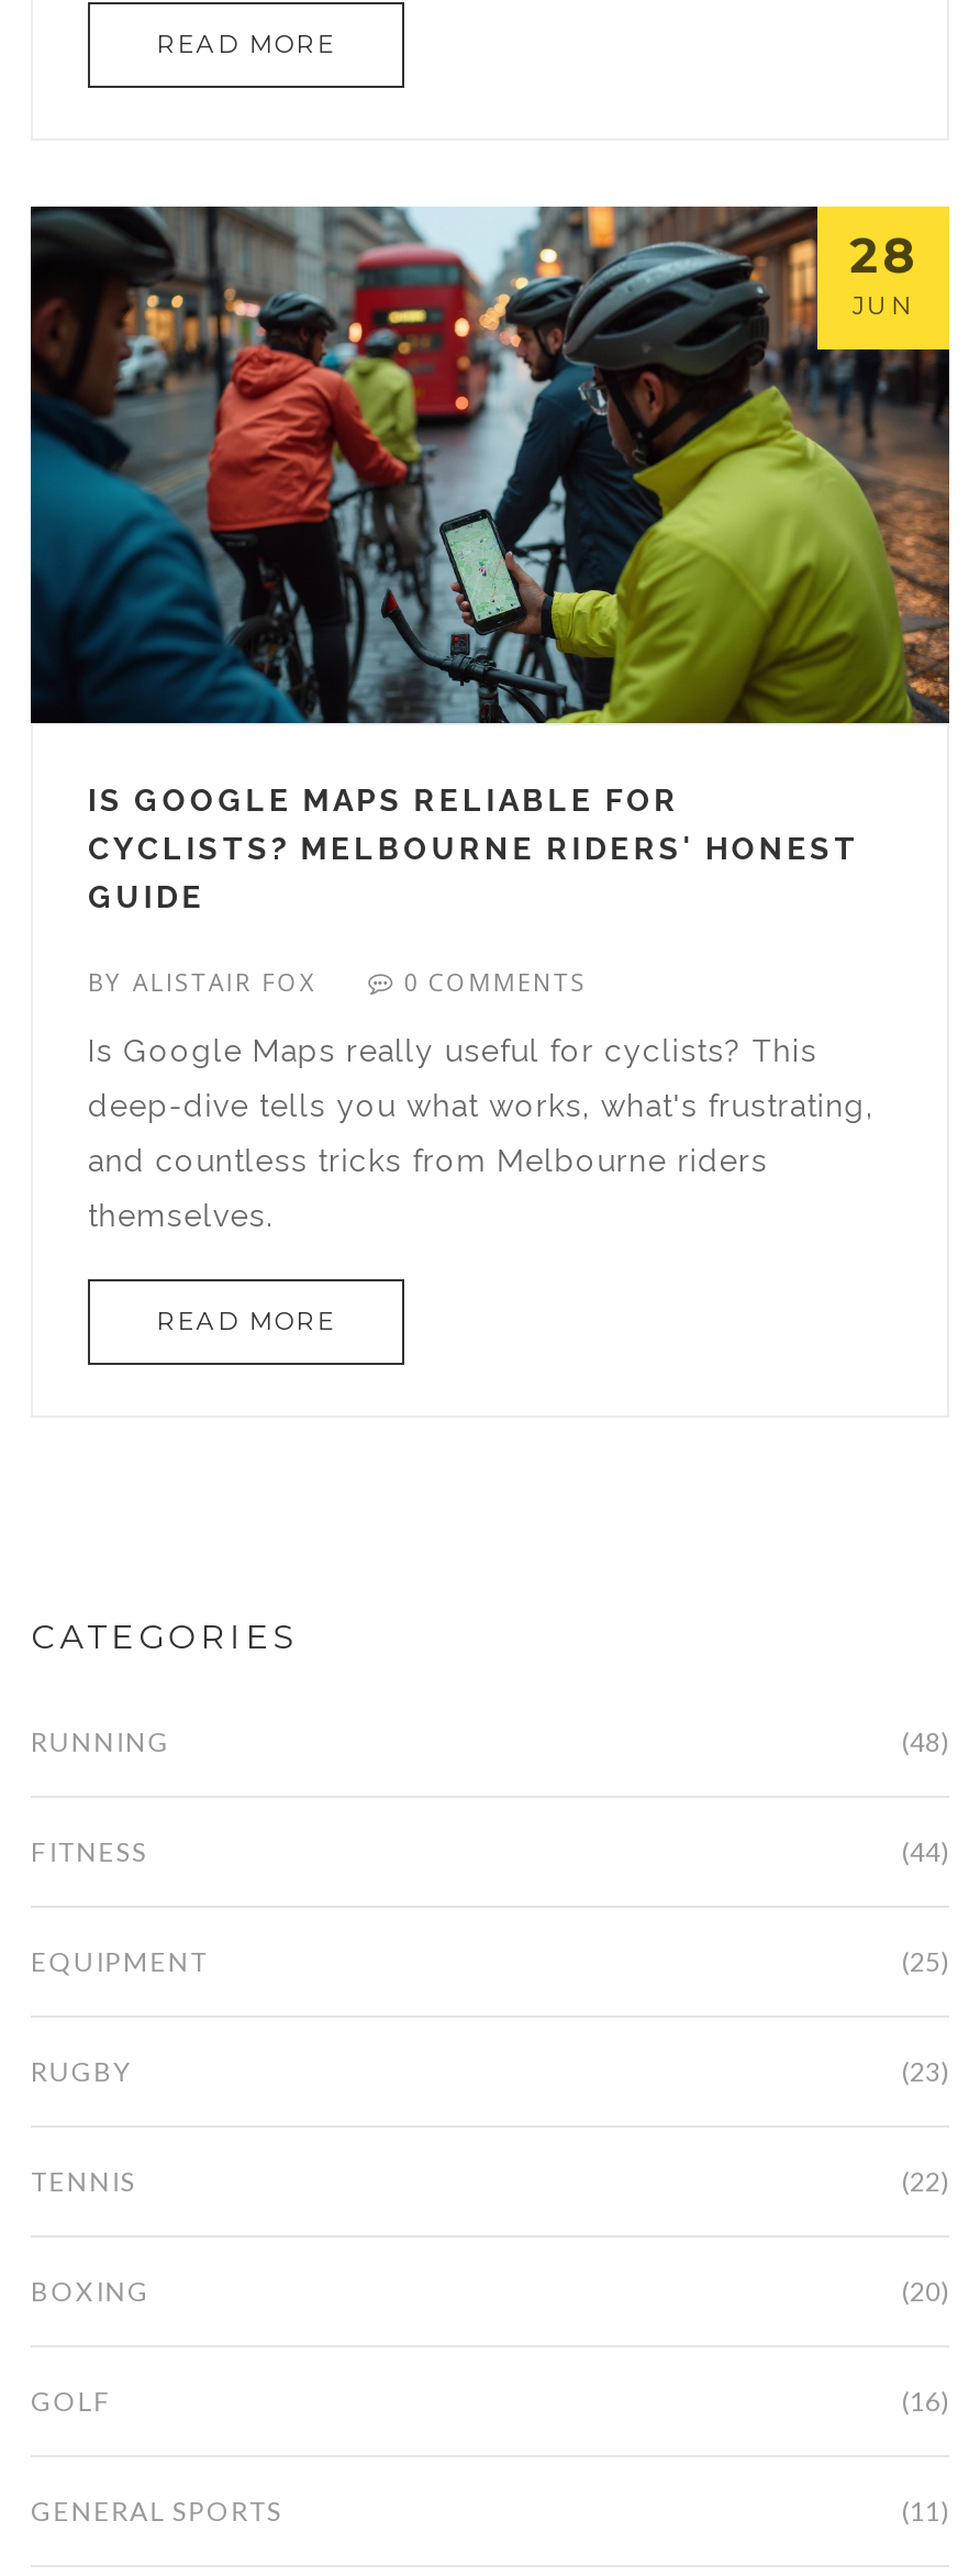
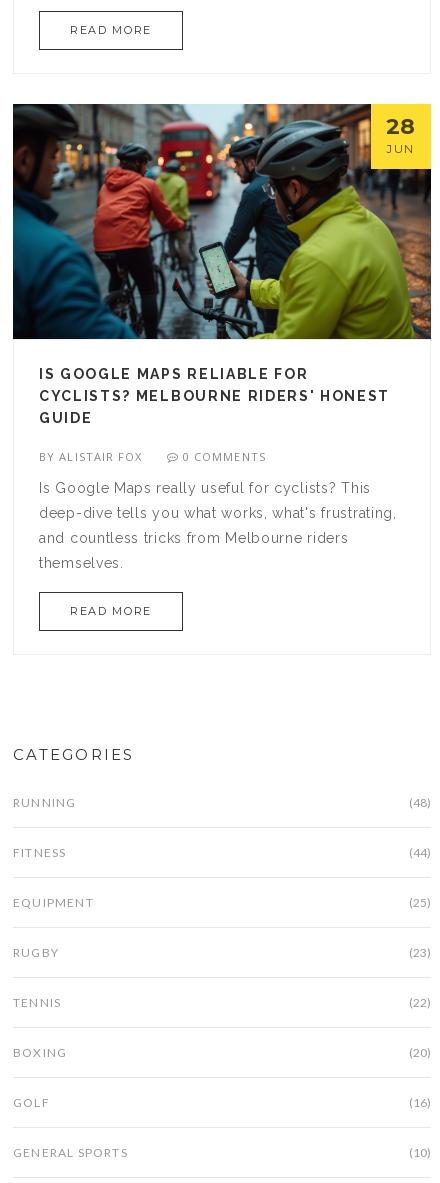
[901,2495,949,2528] (11) -> [409,1145,431,1160] (10)

